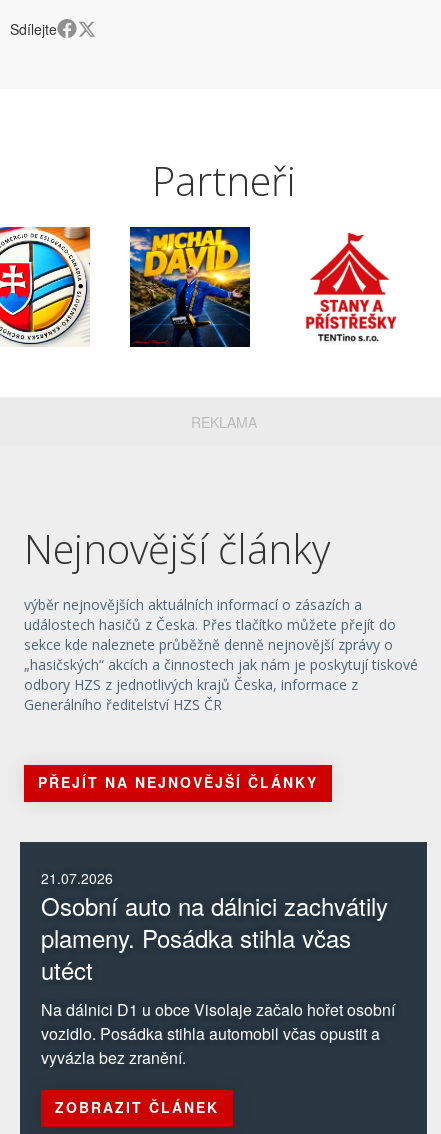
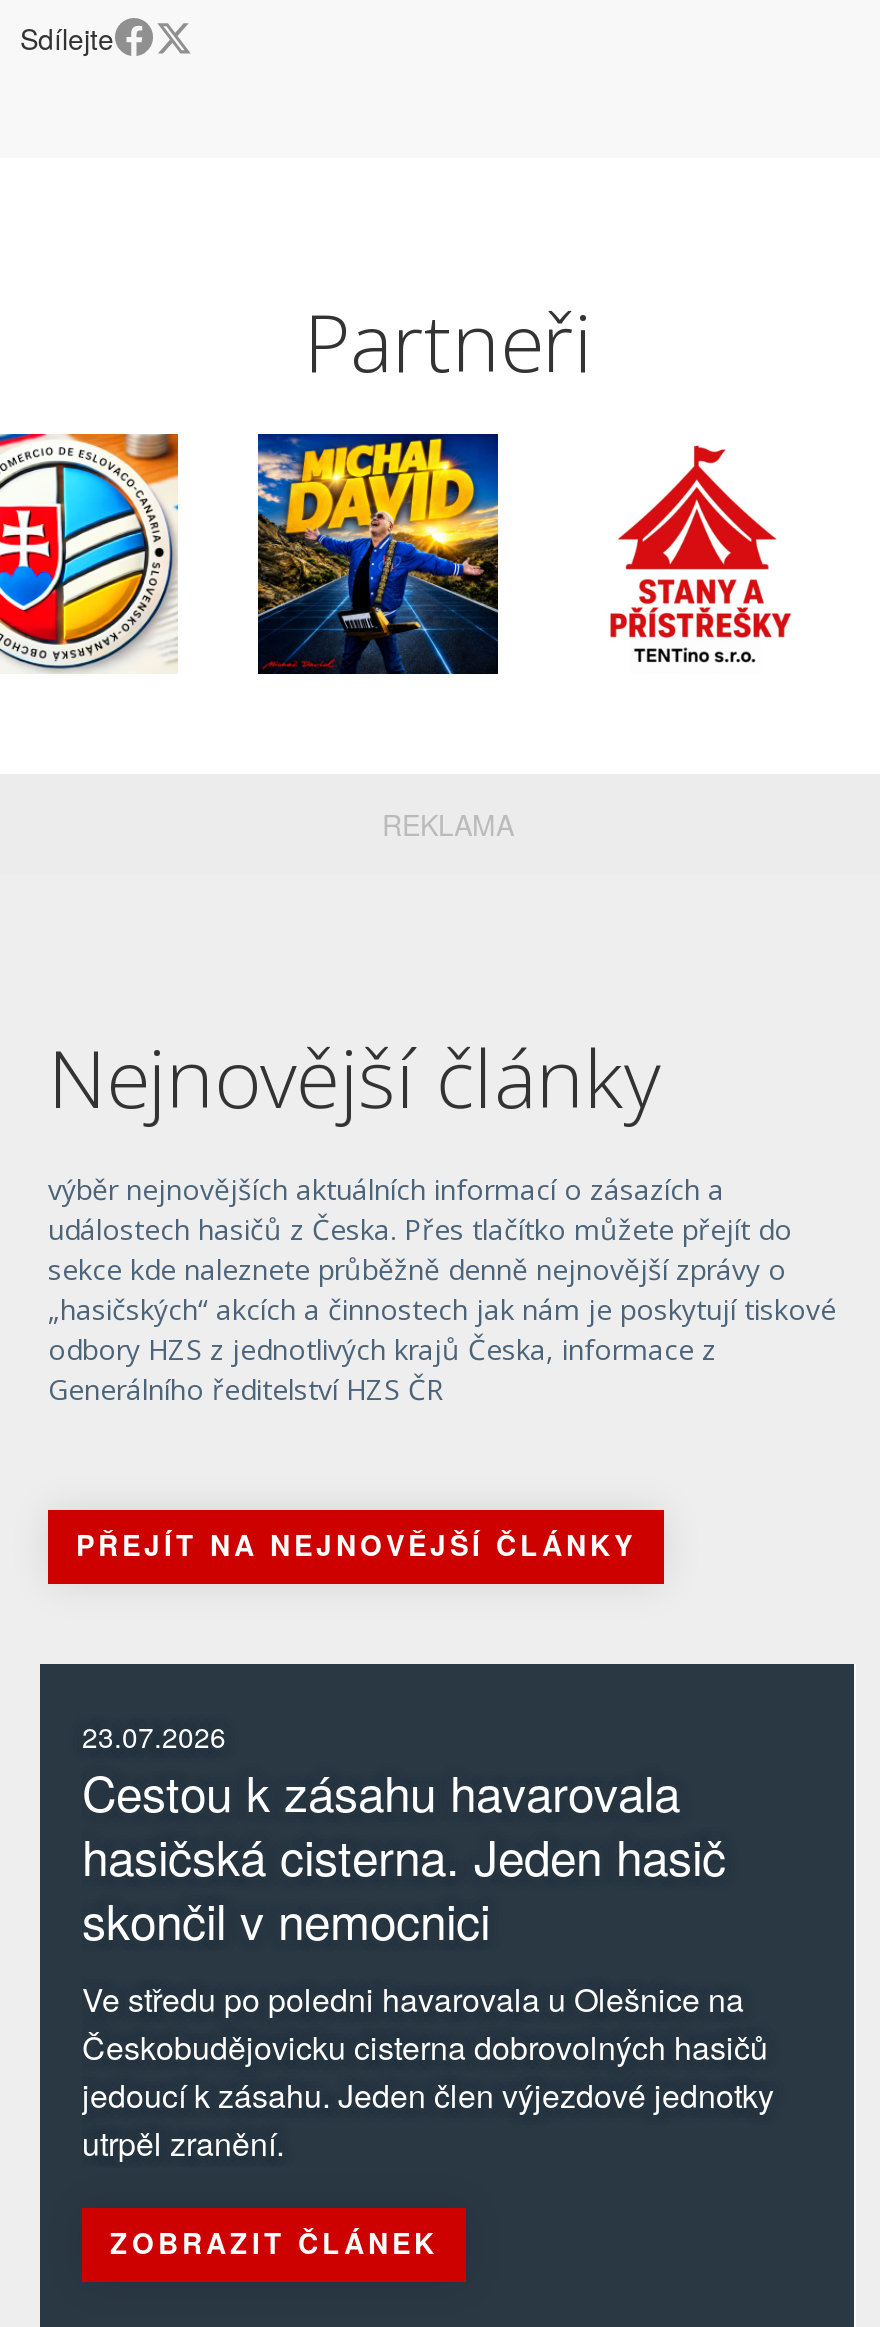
[41,868,395,1069] 21.07.2026 | Osobní auto na dálnici zachvátily | plameny. Posádka stihla včas | utéct | Na dálnici D1 u obce Visolaje začalo hořet osobní | vozidlo. Posádka stihla automobil včas opustit a | vyvázla bez zranění. -> [82,1716,774,2166] 23.07.2026 | Cestou k zásahu havarovala | hasičská cisterna. Jeden hasič | skončil v nemocnici | Ve středu po poledni havarovala u Olešnice na | Českobudějovicku cisterna dobrovolných hasičů | jedoucí k zásahu. Jeden člen výjezdové jednotky | utrpěl zranění.

